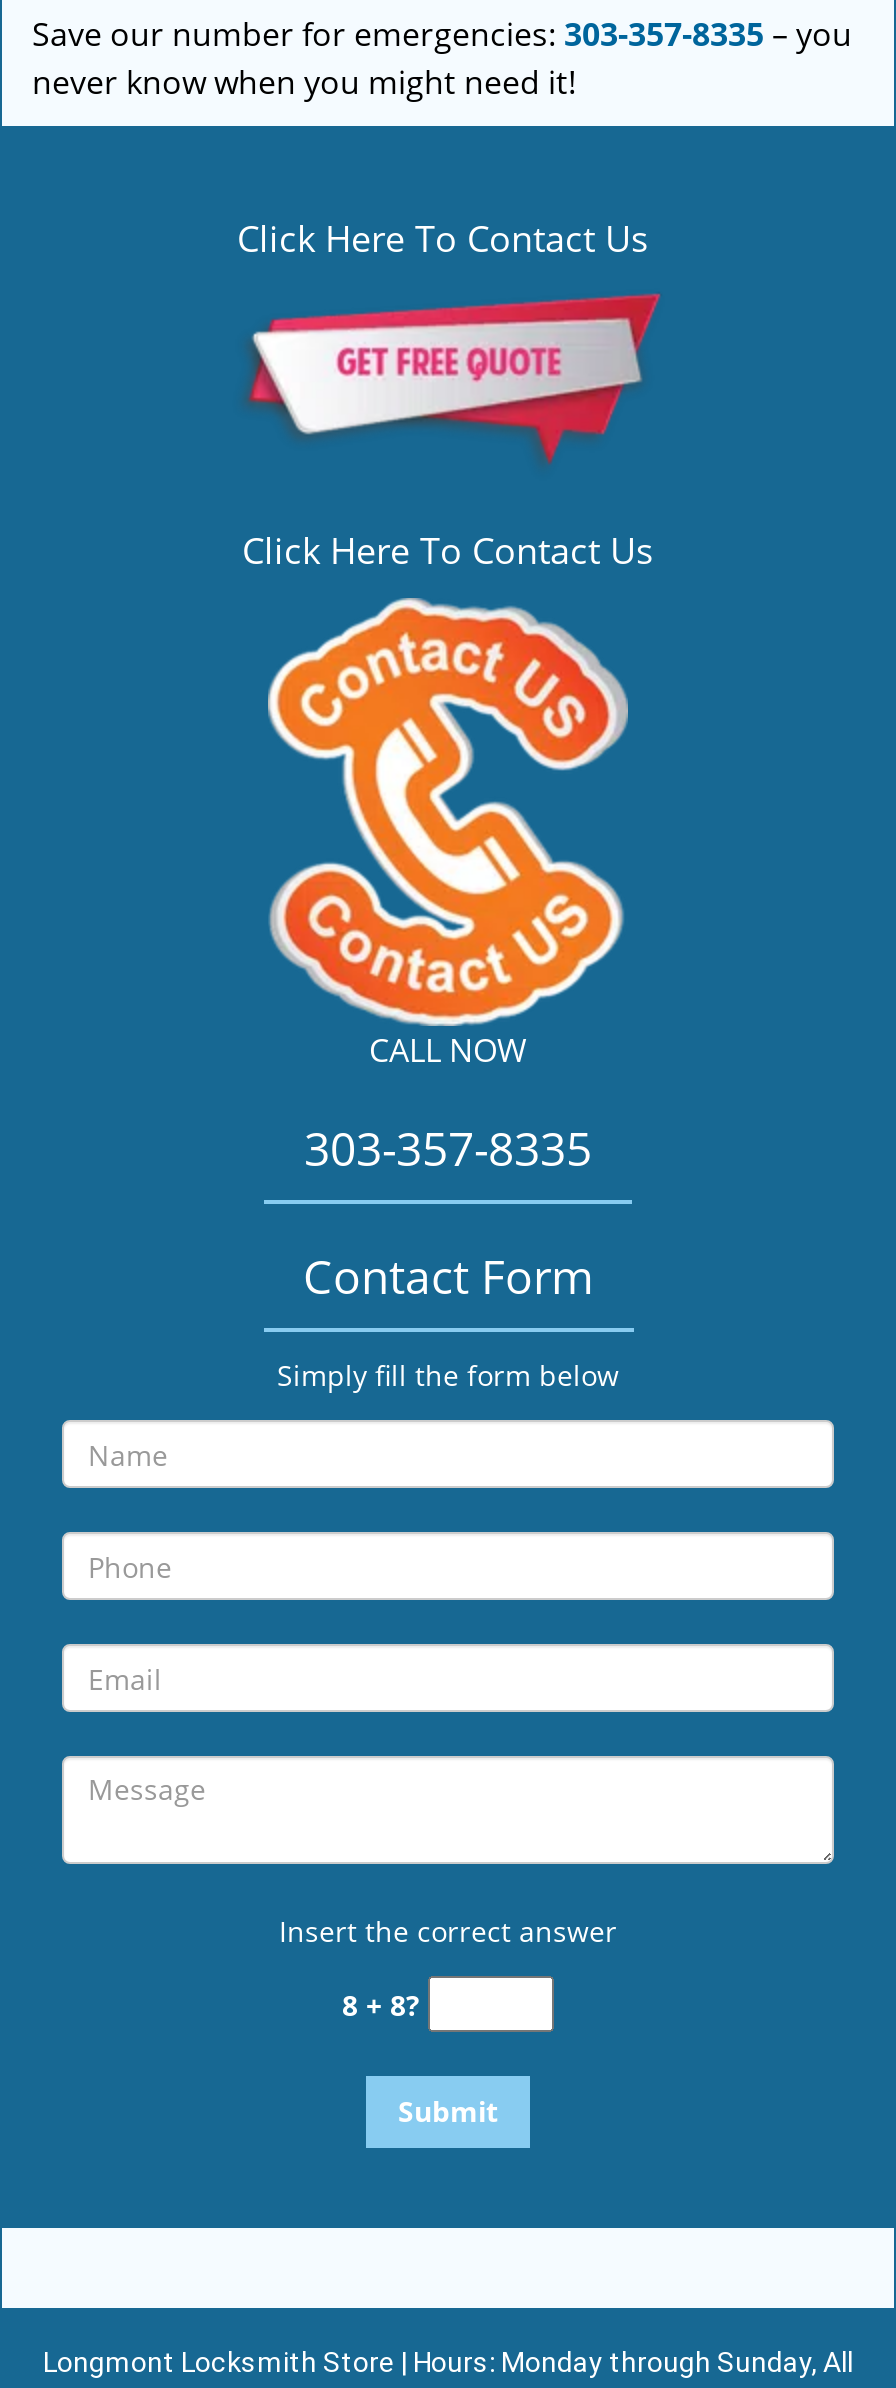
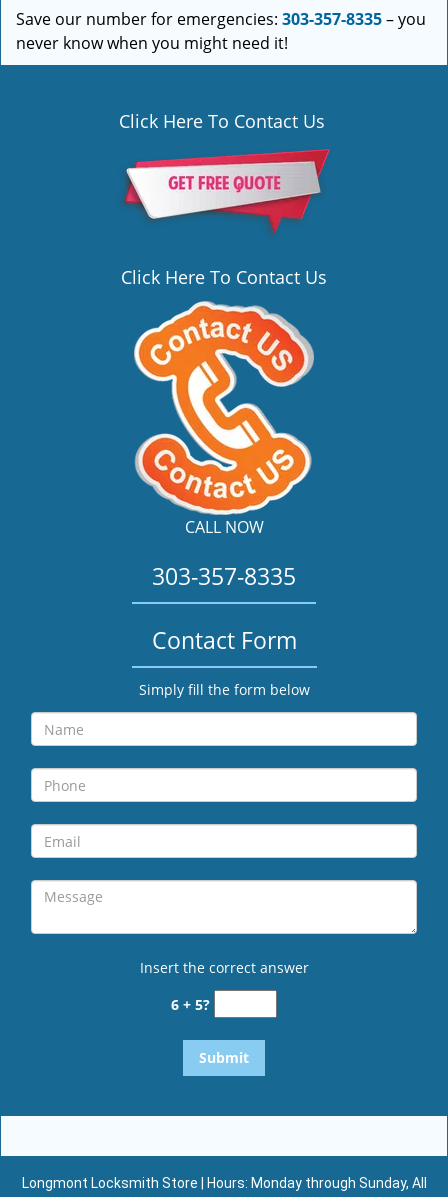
[342,1986,420,2024] 8 + 8? -> [171,995,210,1014] 6 + 5?

